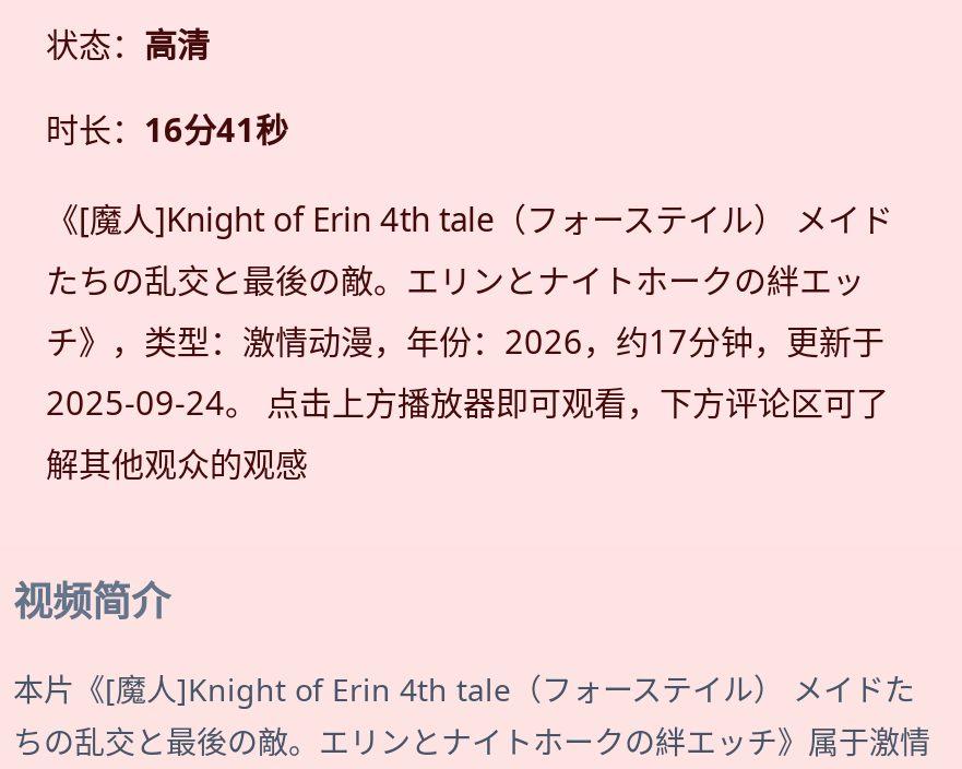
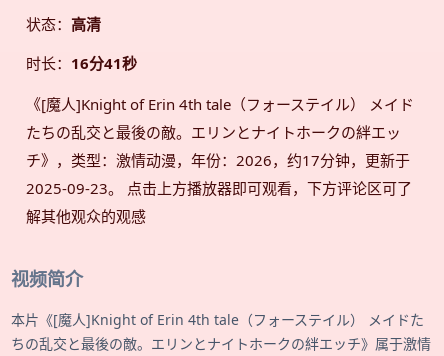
[46,381,889,425] 2025-09-24。 点击上方播放器即可观看，下方评论区可了 -> [26,178,412,198] 2025-09-23。 点击上方播放器即可观看，下方评论区可了

